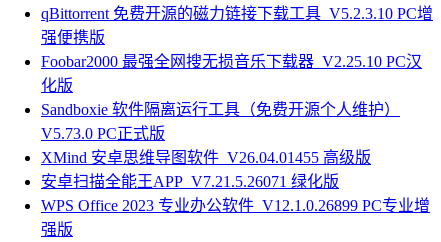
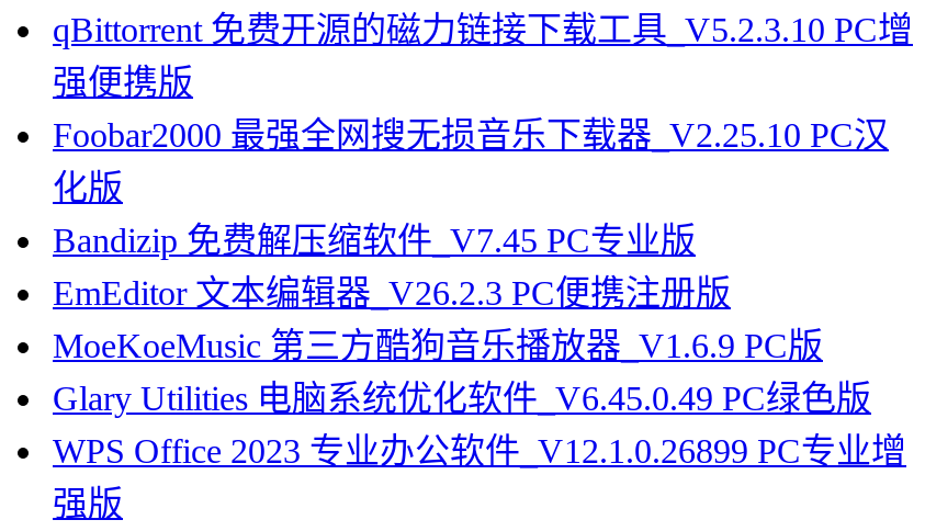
[41,100,400,189] Sandboxie 软件隔离运行工具（免费开源个人维护） | V5.73.0 PC正式版 | XMind 安卓思维导图软件_V26.04.01455 高级版 | 安卓扫描全能王APP_V7.21.5.26071 绿化版 -> [53,221,871,416] Bandizip 免费解压缩软件_V7.45 PC专业版 | EmEditor 文本编辑器_V26.2.3 PC便携注册版 | MoeKoeMusic 第三方酷狗音乐播放器_V1.6.9 PC版 | Glary Utilities 电脑系统优化软件_V6.45.0.49 PC绿色版

